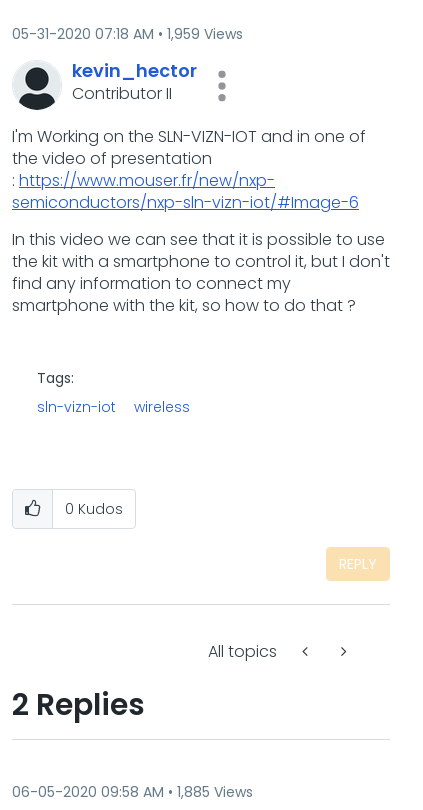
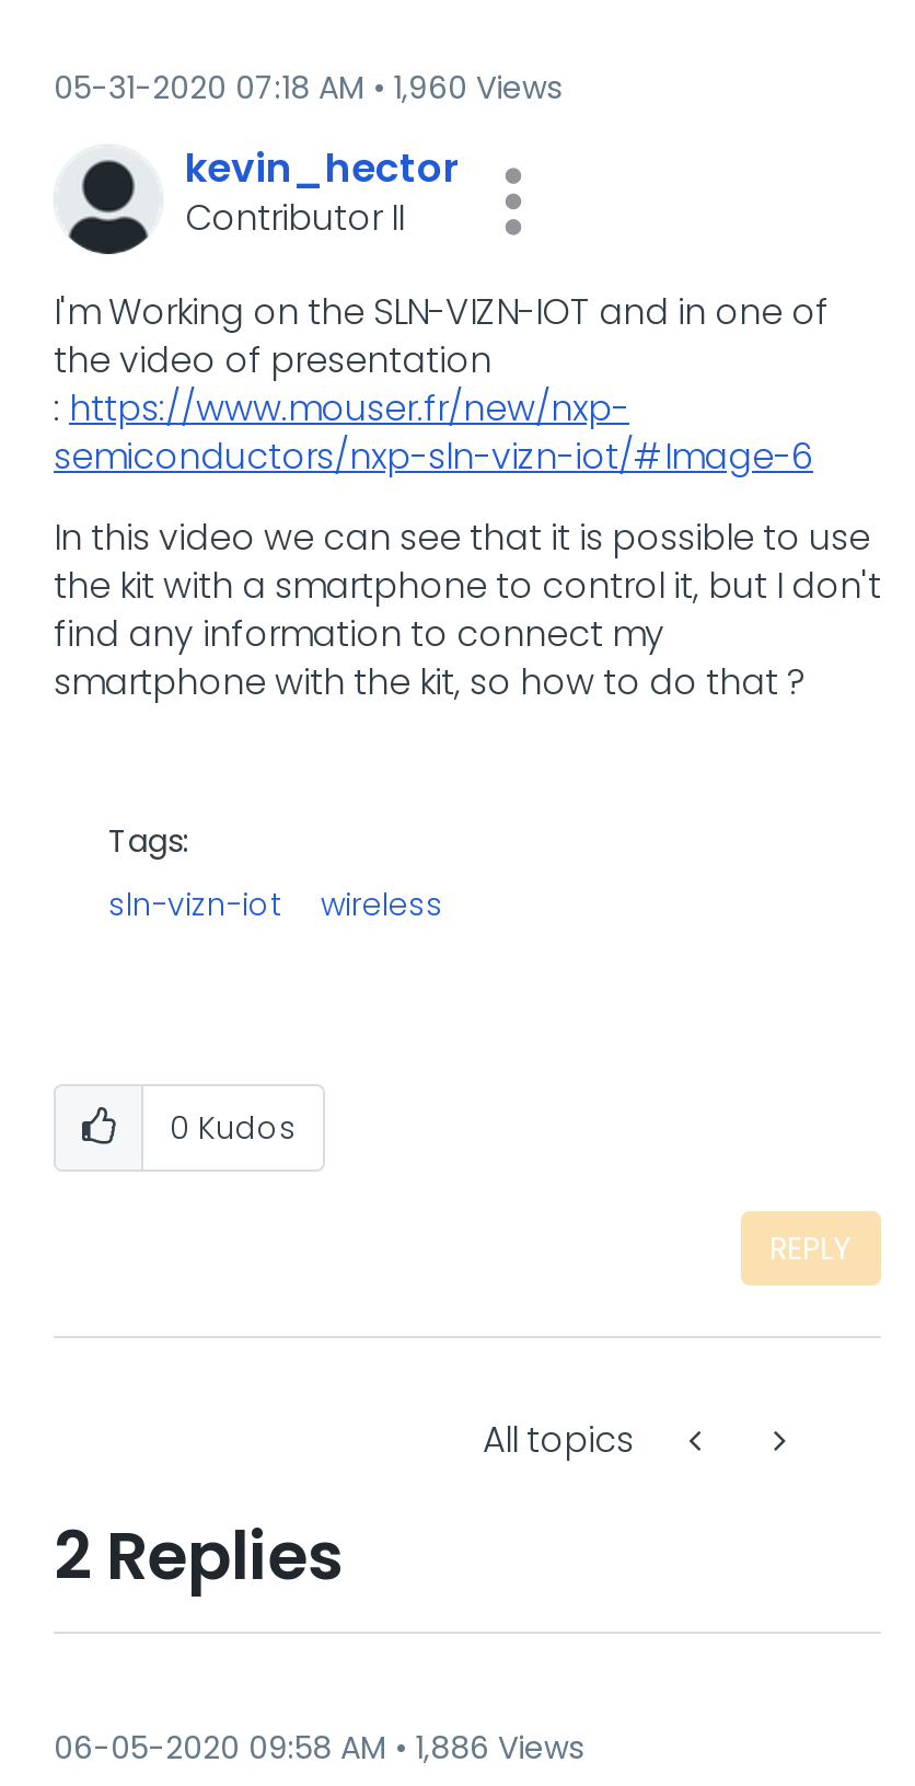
[12,24,243,44] 05-31-2020 07:18 AM 1,959 Views -> [54,66,561,110] 05-31-2020 07:18 AM 1,960 Views
[12,782,253,802] 06-05-2020 09:58 AM 1,885 Views -> [54,1726,583,1770] 06-05-2020 09:58 AM 1,886 Views

